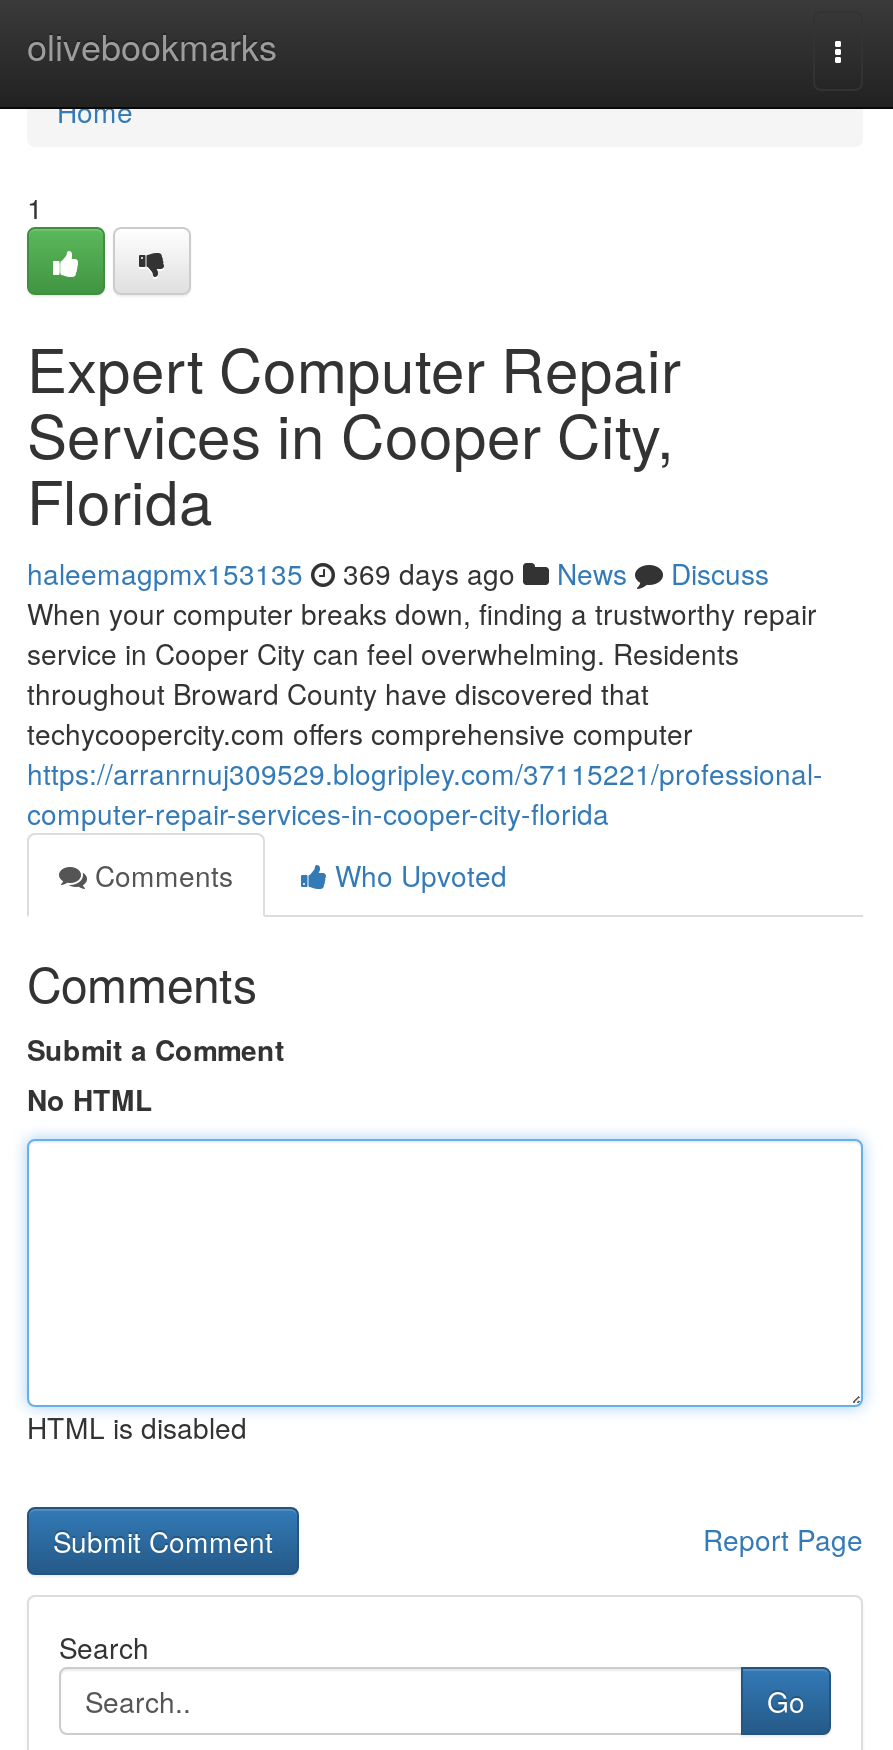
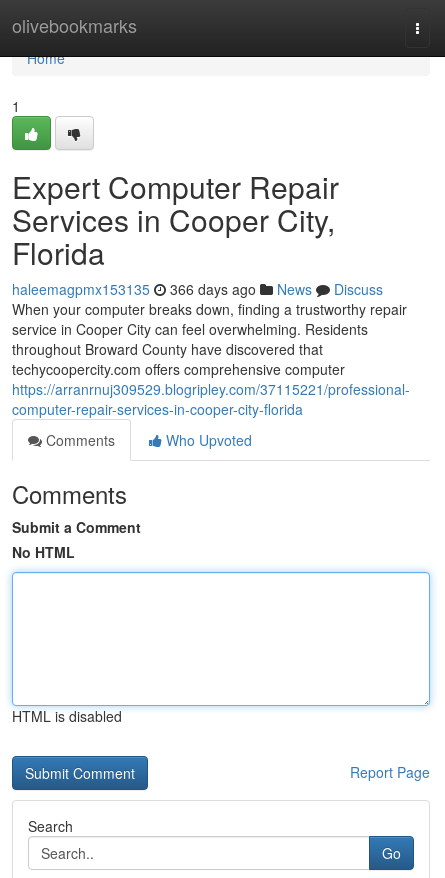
[27,553,769,593] haleemagpmx153135 369 days ago News Discuss -> [12,279,383,299] haleemagpmx153135 366 days ago News Discuss

